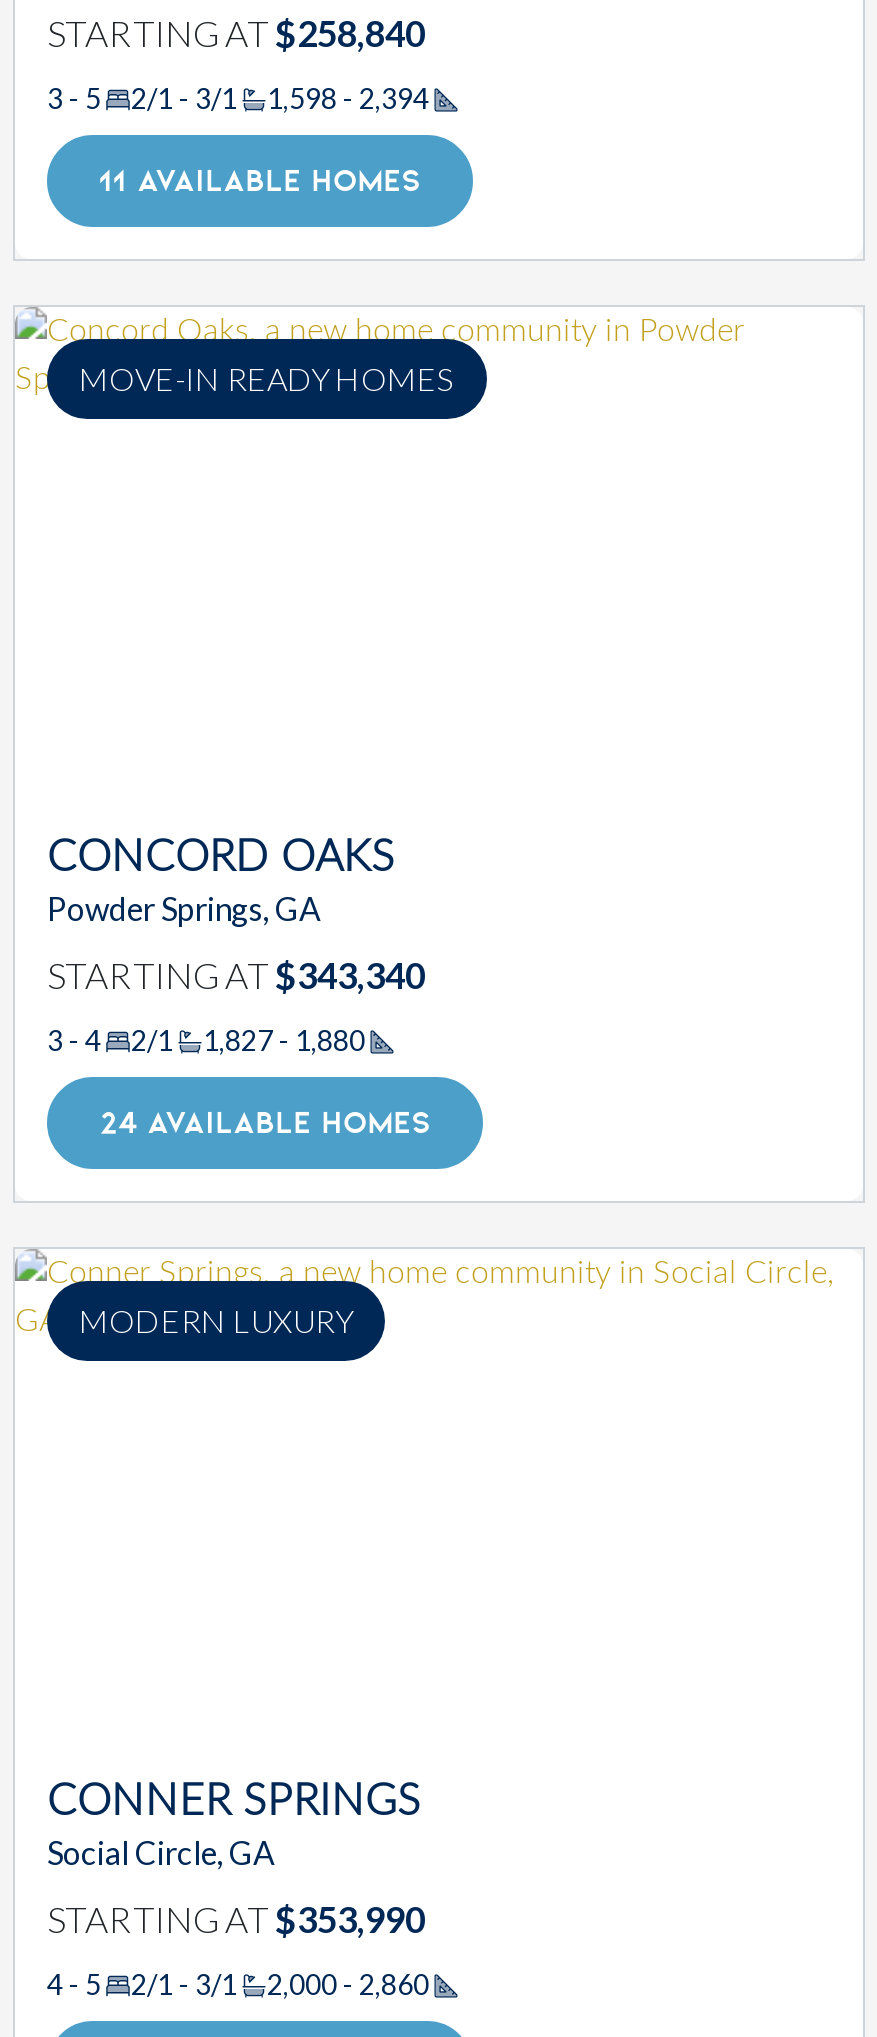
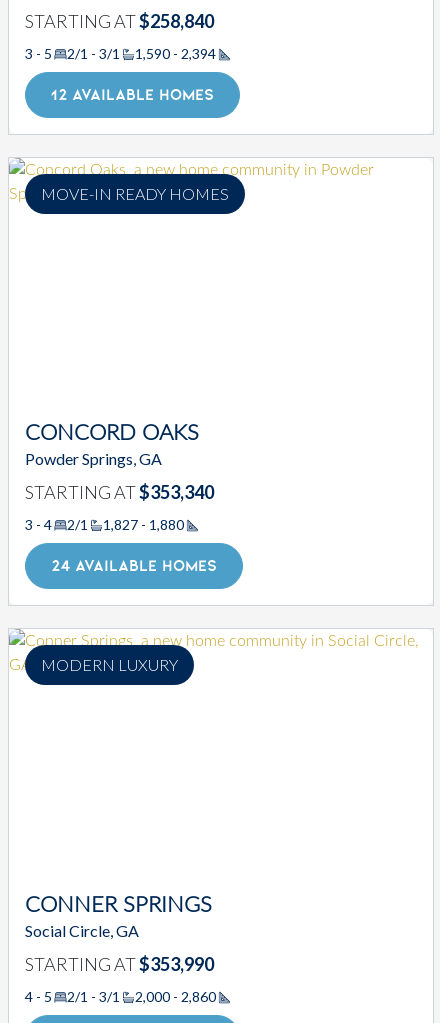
[47,80,429,114] 3 - 5 2/1 - 3/1 1,598 - 2,394 -> [25,45,216,62] 3 - 5 2/1 - 3/1 1,590 - 2,394
[99,160,421,198] 11 AVAILABLE HOMES -> [51,85,214,104] 12 AVAILABLE HOMES
[47,953,425,997] STARTING AT $343,340 -> [25,481,214,503] STARTING AT $353,340

